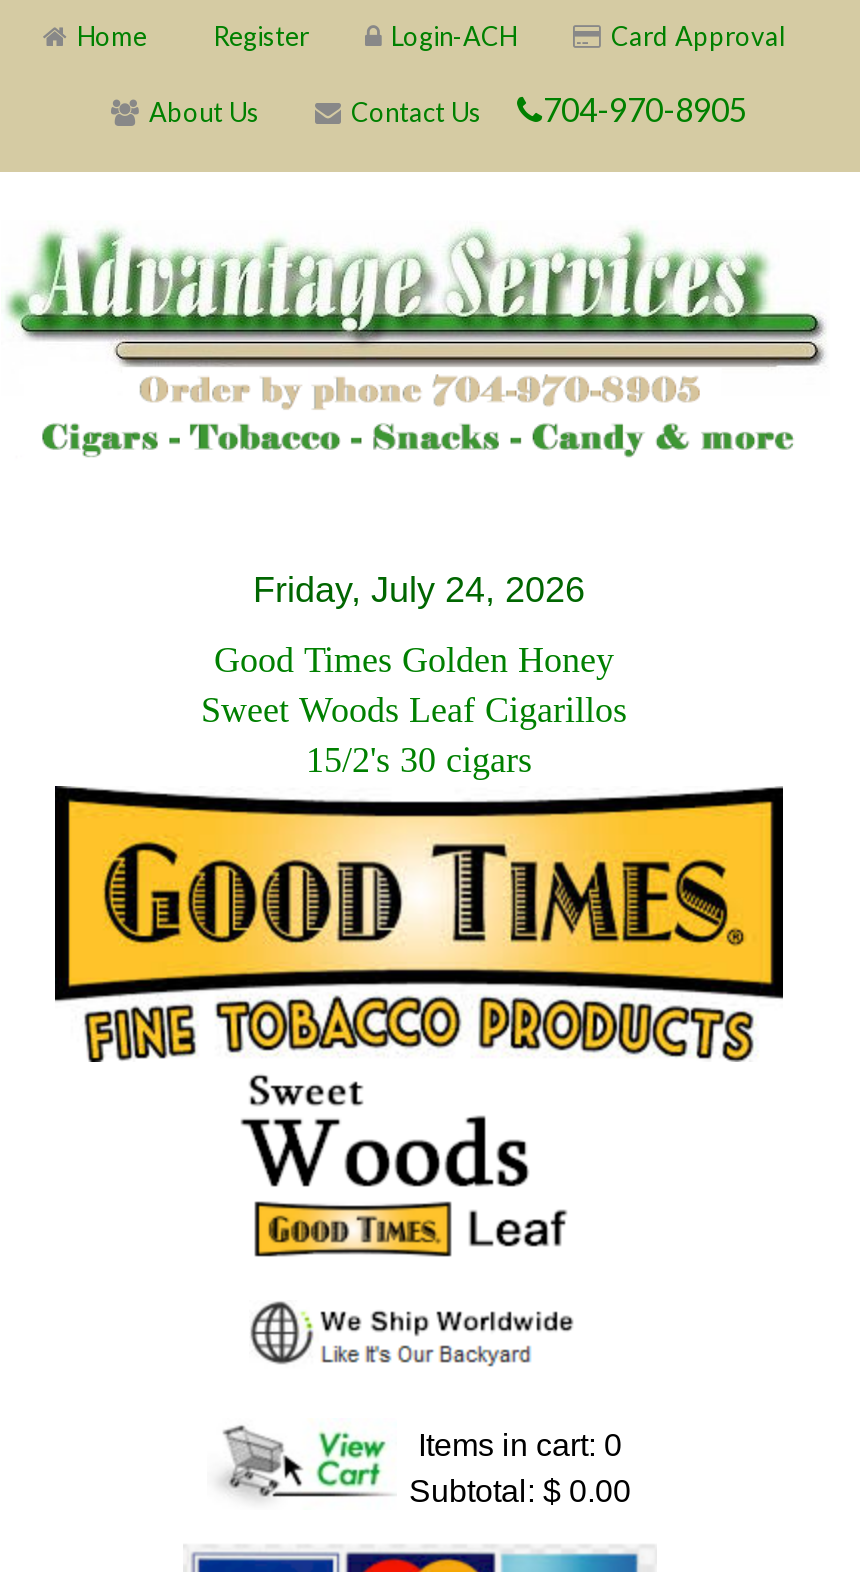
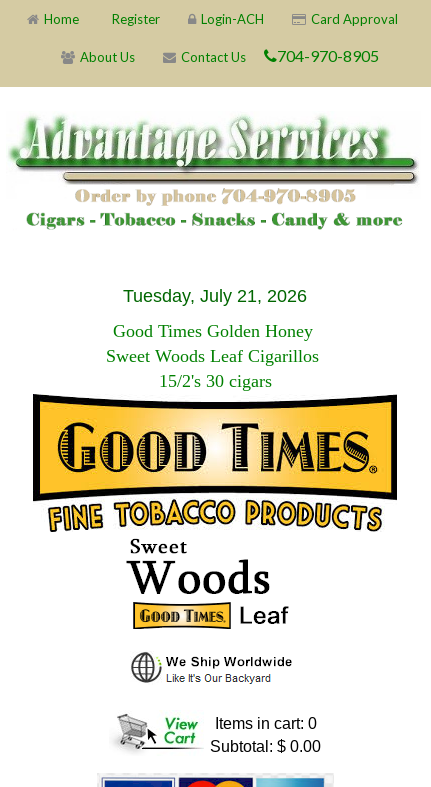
[253,570,585,610] Friday, July 24, 2026 -> [123,286,307,306] Tuesday, July 21, 2026

